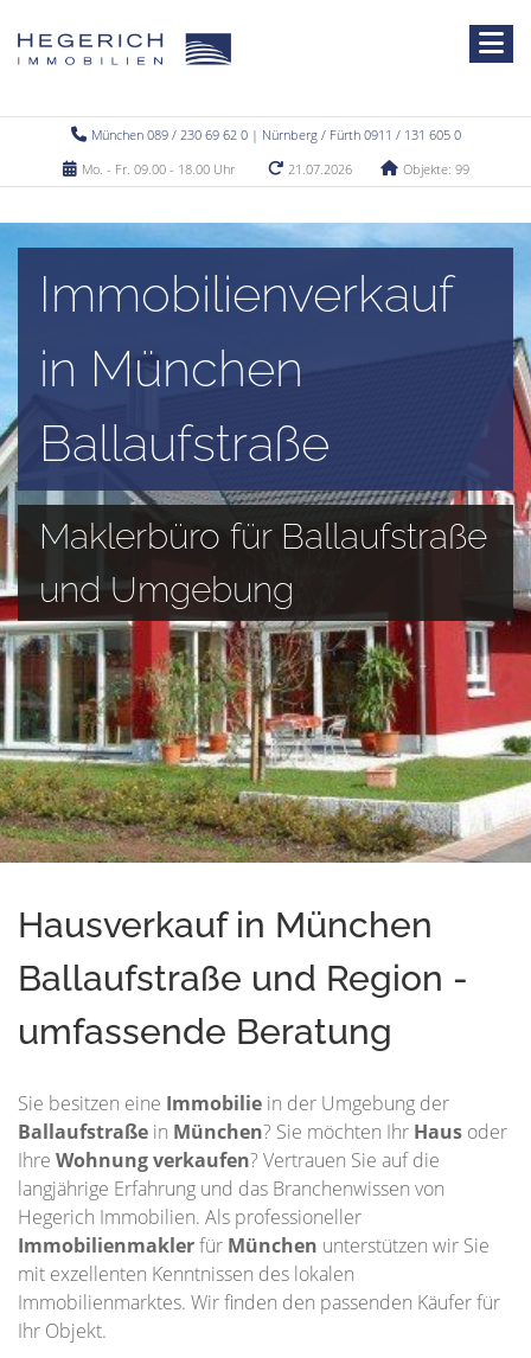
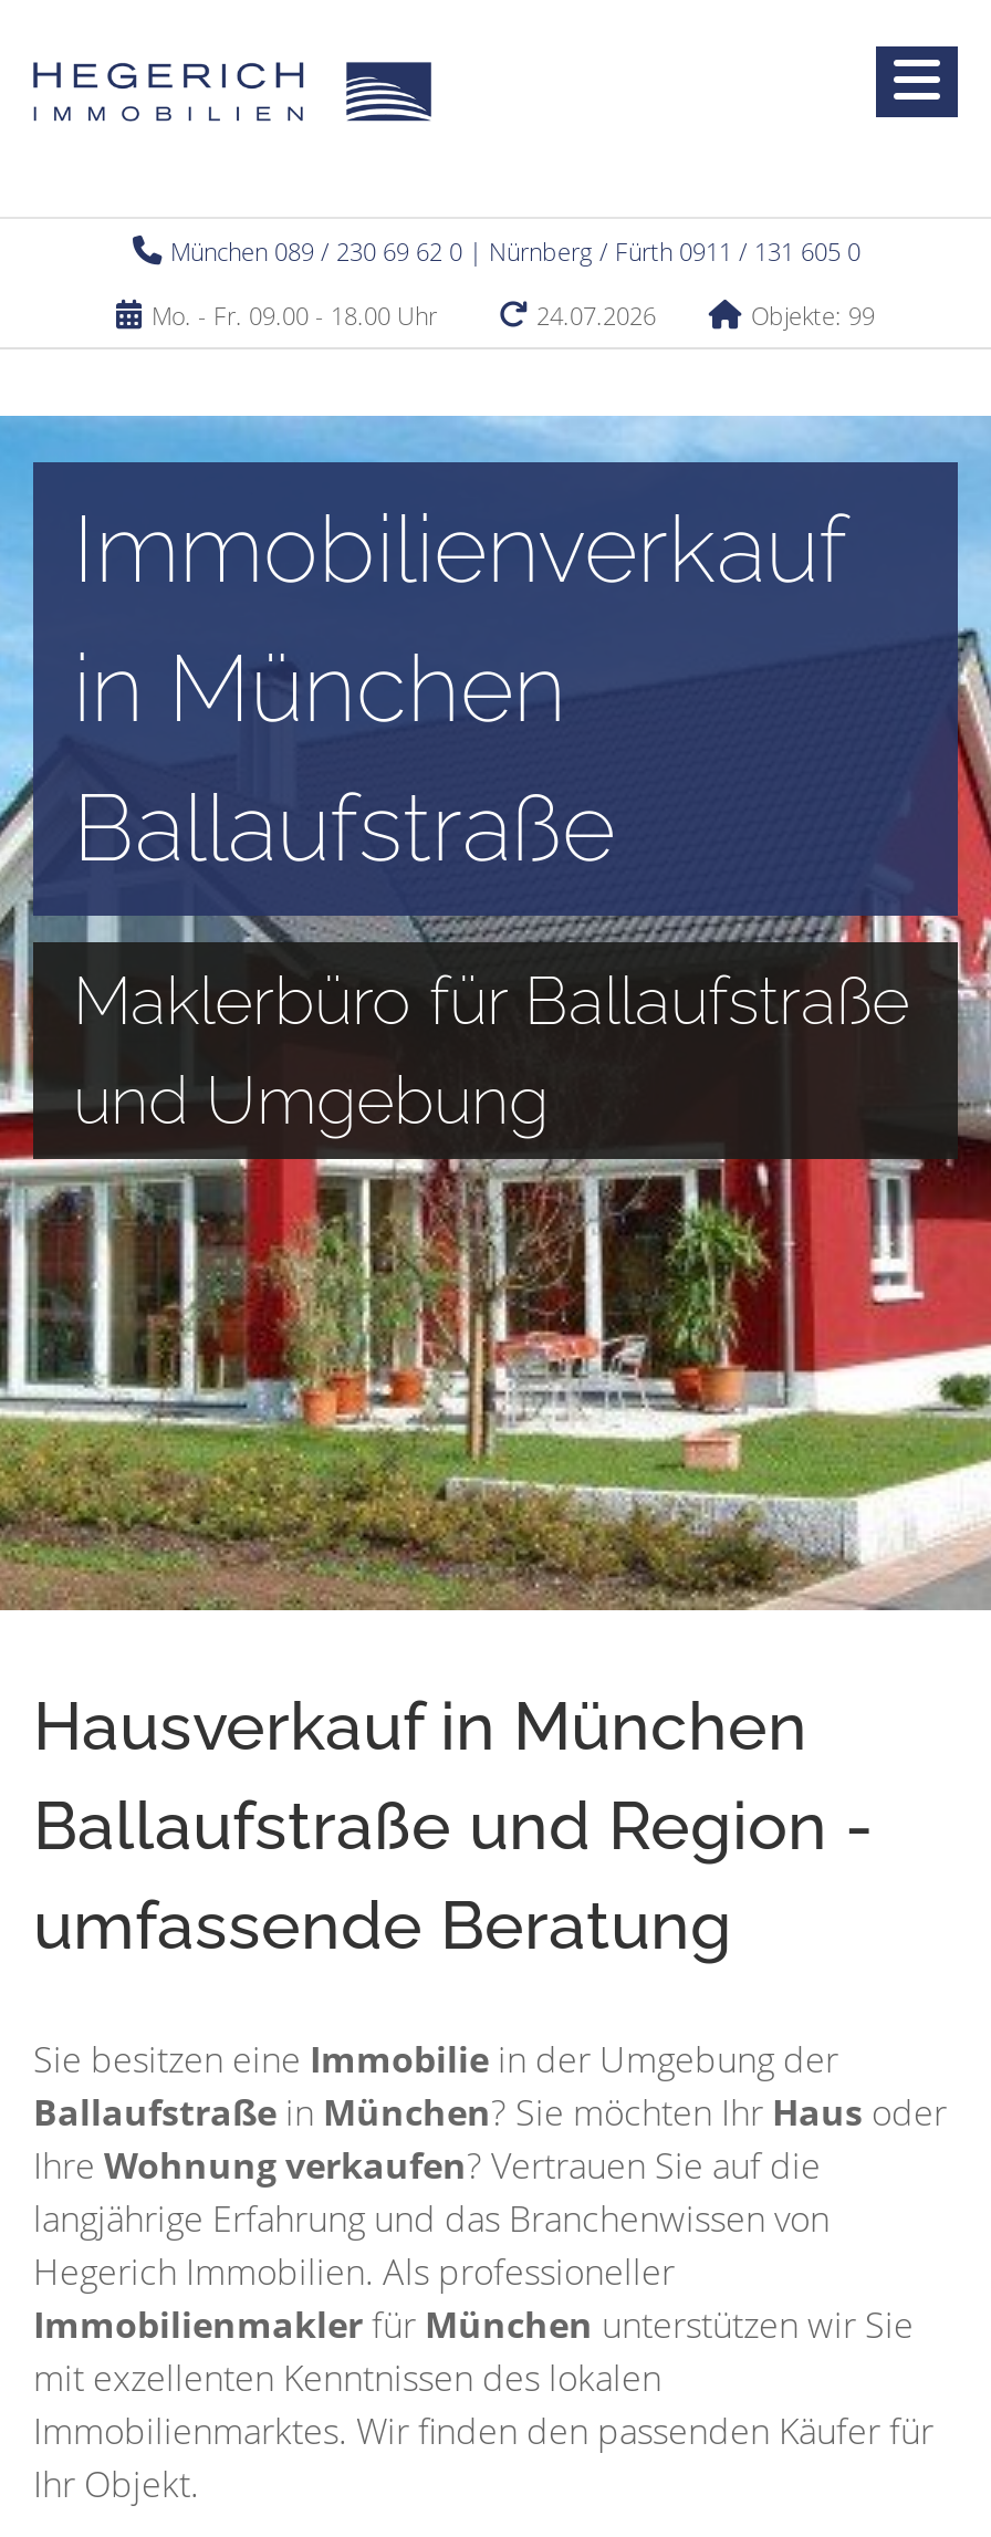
[284,160,351,178] 21.07.2026 -> [530,299,656,332] 24.07.2026

